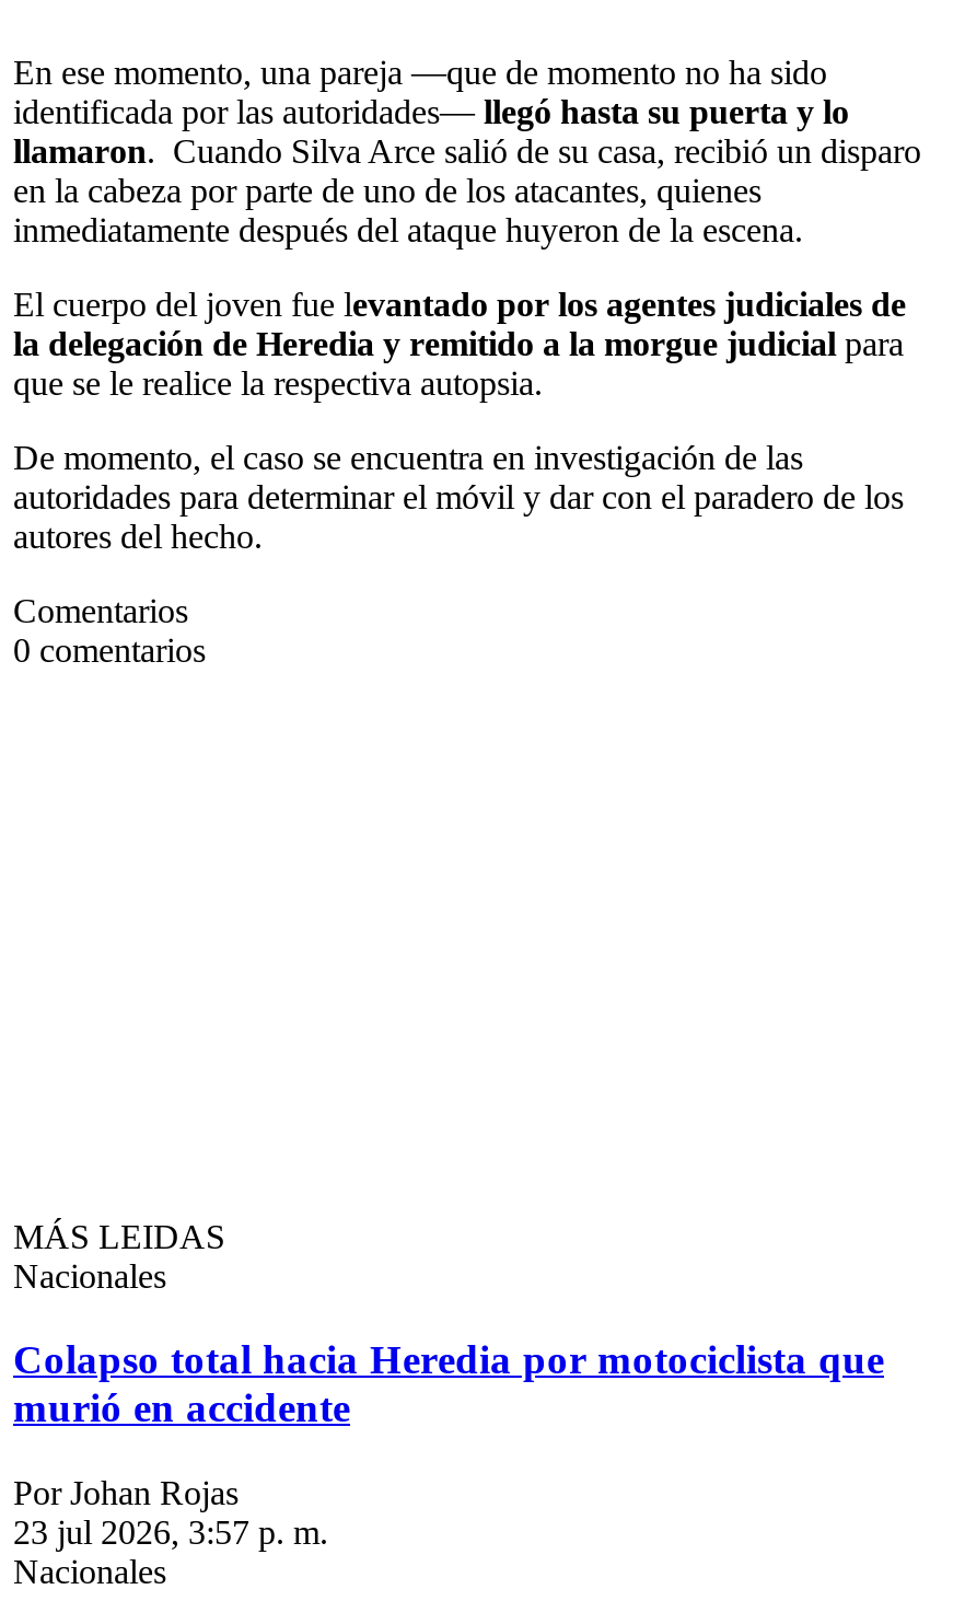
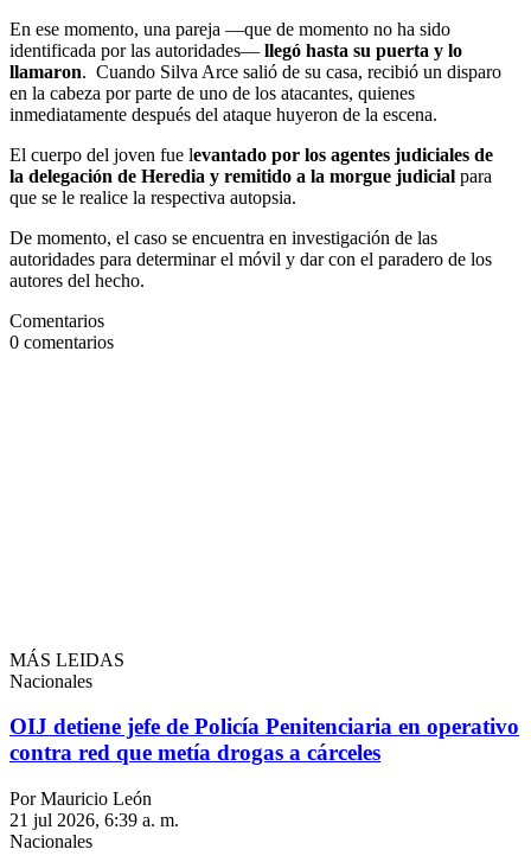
[13,1337,884,1431] Colapso total hacia Heredia por motociclista que | murió en accidente -> [9,714,519,765] OIJ detiene jefe de Policía Penitenciaria en operativo | contra red que metía drogas a cárceles
[13,1474,328,1551] Por Johan Rojas | 23 jul 2026, 3:57 p. m. -> [9,789,179,830] Por Mauricio León | 21 jul 2026, 6:39 a. m.

